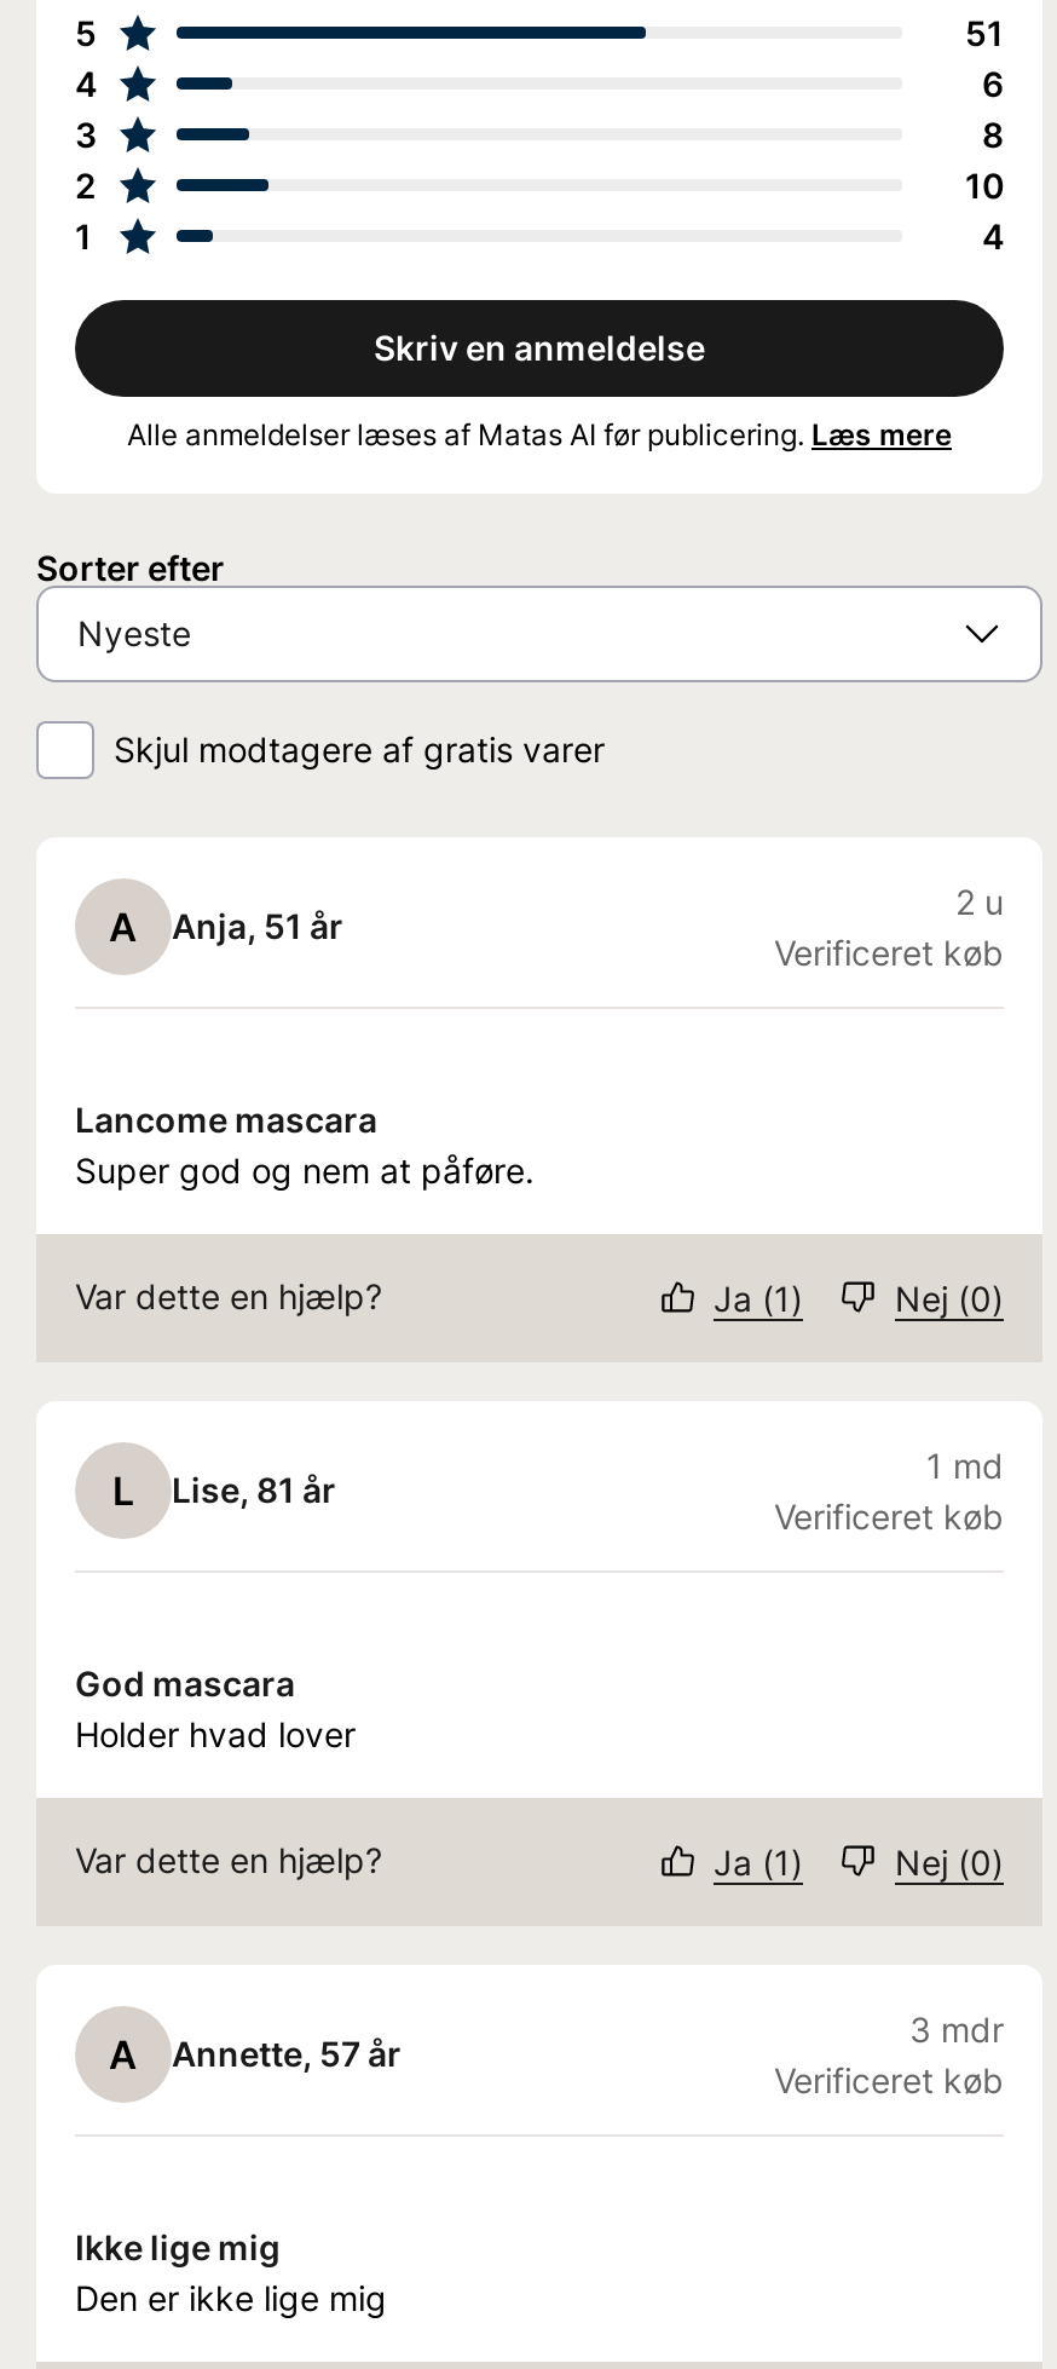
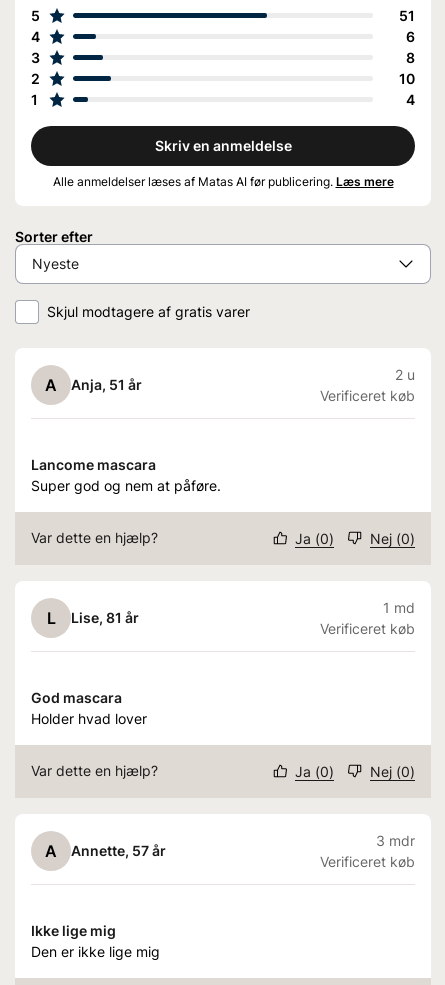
[714,1278,803,1319] Ja (1) -> [295,530,334,547] Ja (0)
[714,1841,803,1883] Ja (1) -> [295,763,334,780] Ja (0)

